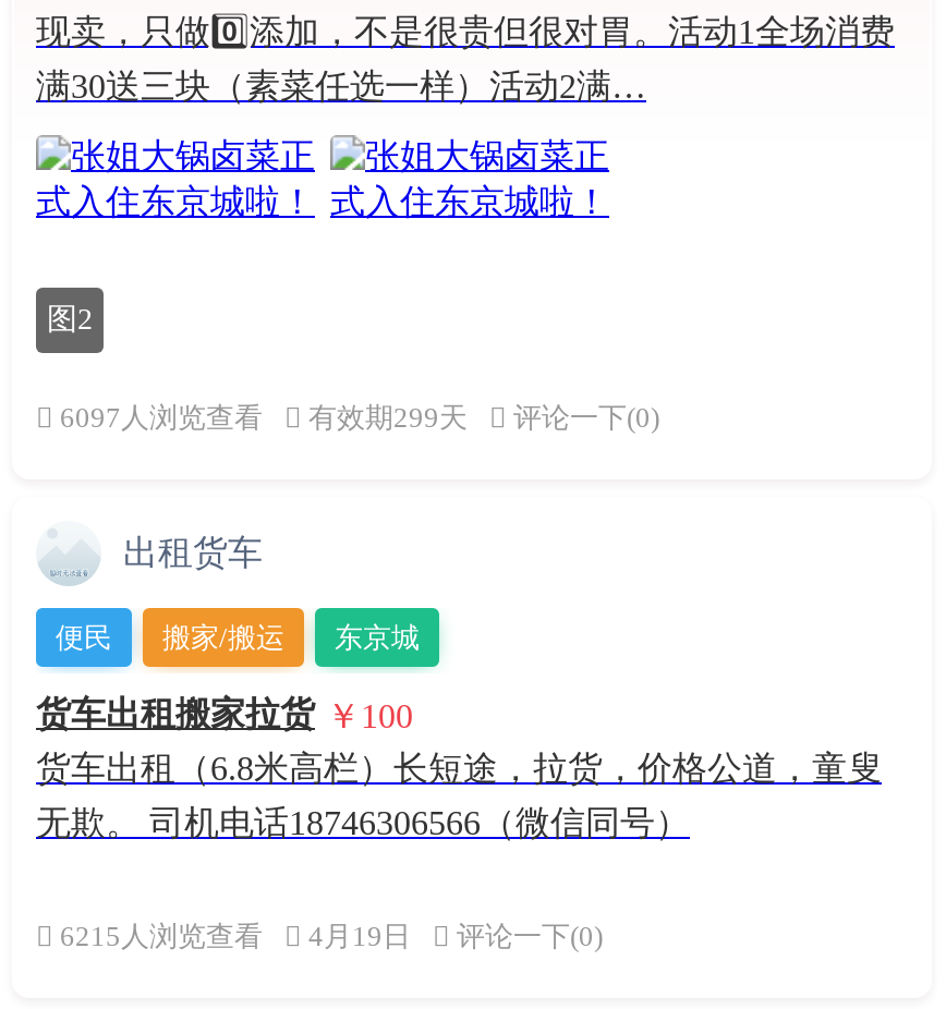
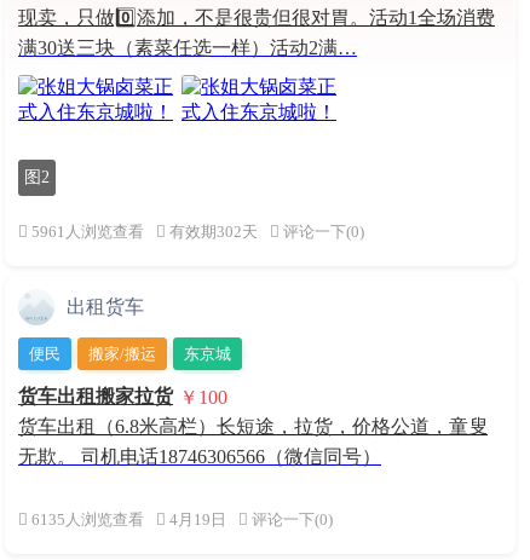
[60,400,263,433] 6097人浏览查看 -> [31,222,144,240] 5961人浏览查看
[308,400,468,433] 有效期299天 -> [169,222,258,240] 有效期302天
[60,921,603,953] 6215人浏览查看 4月19日 评论一下(0) -> [31,511,333,529] 6135人浏览查看 4月19日 评论一下(0)

